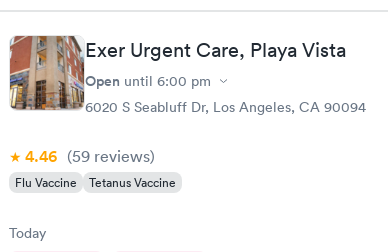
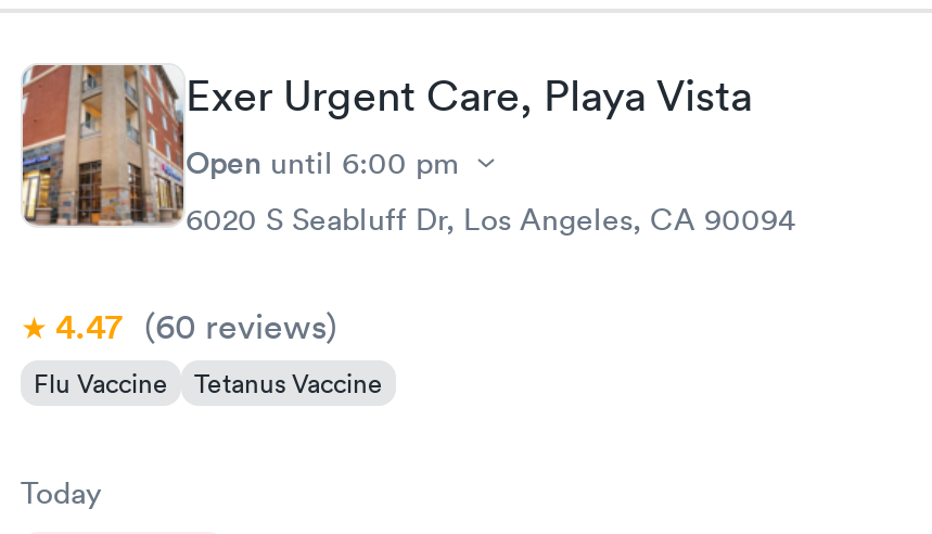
[25,146,155,167] 4.46 (59 reviews) -> [55,304,337,349] 4.47 (60 reviews)

